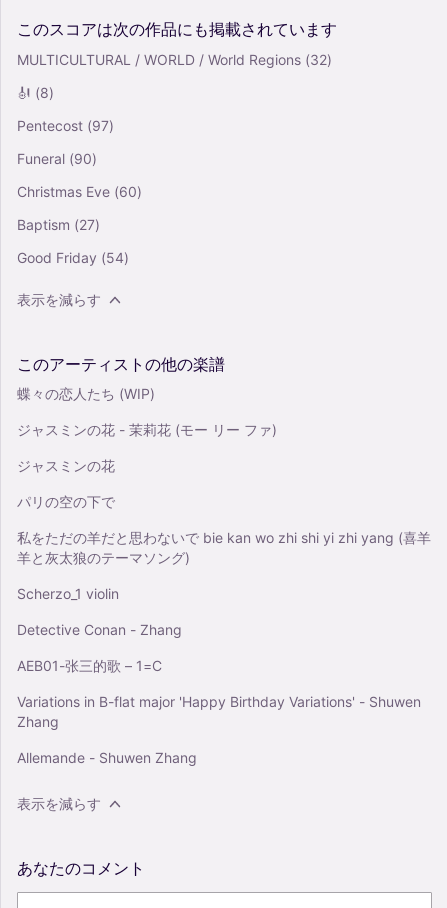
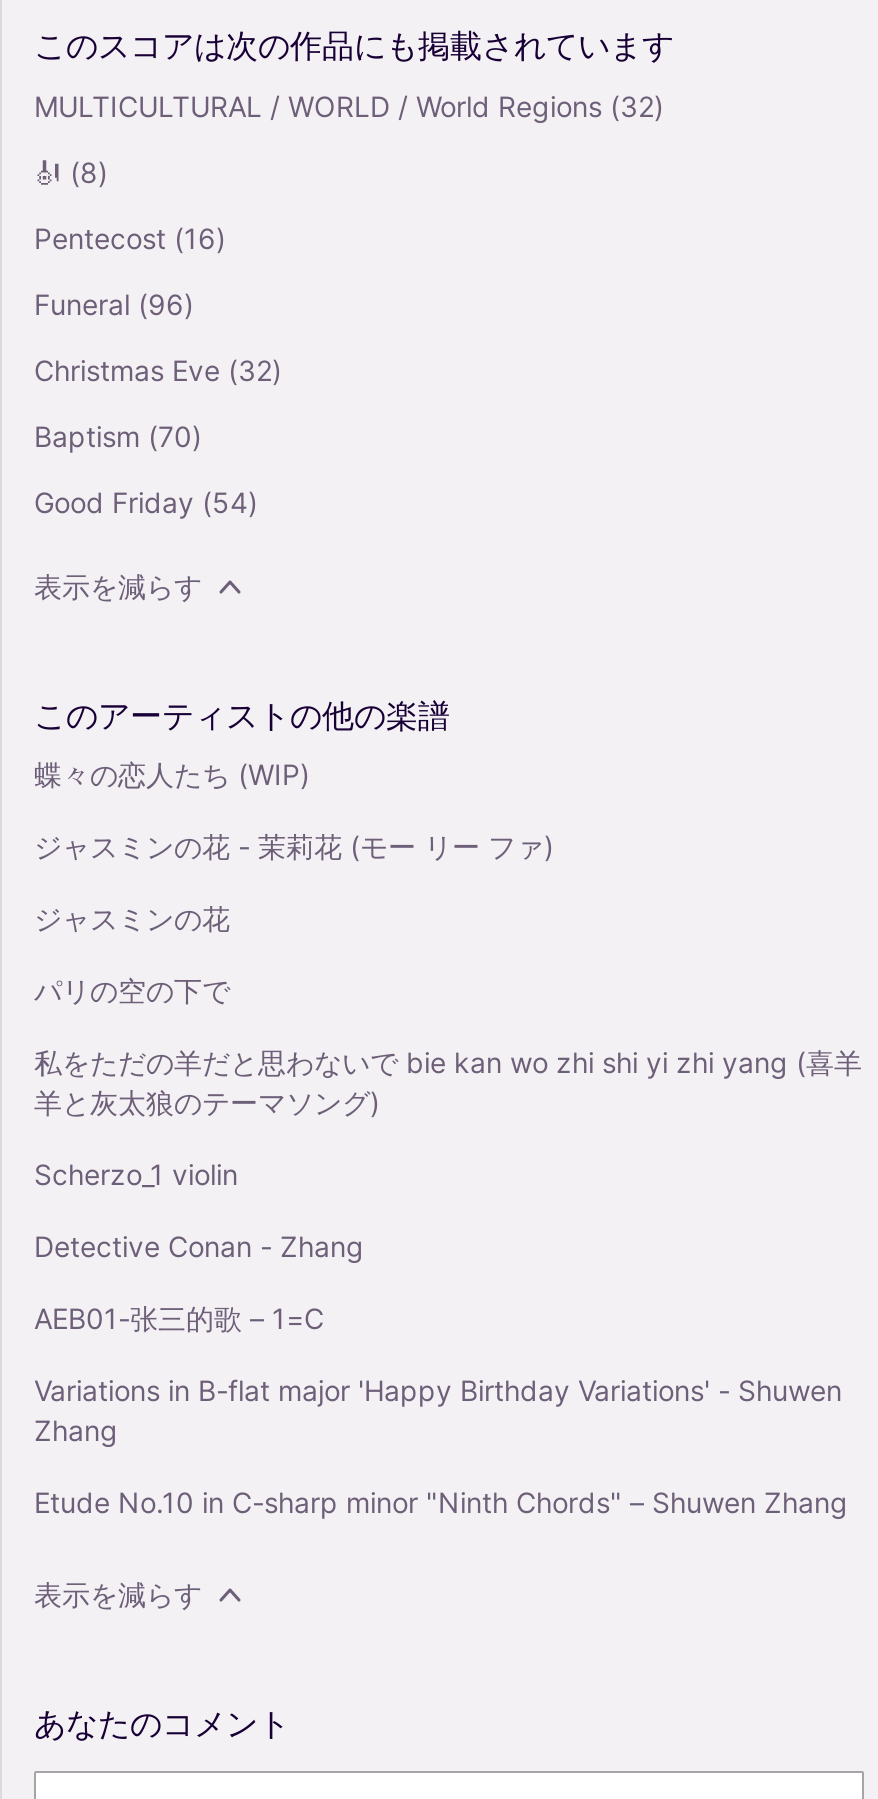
[17,117,114,134] Pentecost (97) -> [34,221,226,255] Pentecost (16)
[17,150,97,167] Funeral (90) -> [34,287,194,321] Funeral (96)
[17,183,142,200] Christmas Eve (60) -> [34,353,282,387] Christmas Eve (32)
[17,216,100,233] Baptism (27) -> [34,419,202,453] Baptism (70)
[17,749,197,766] Allemande - Shuwen Zhang -> [34,1485,848,1519] Etude No.10 in C-sharp minor "Ninth Chords" – Shuwen Zhang

